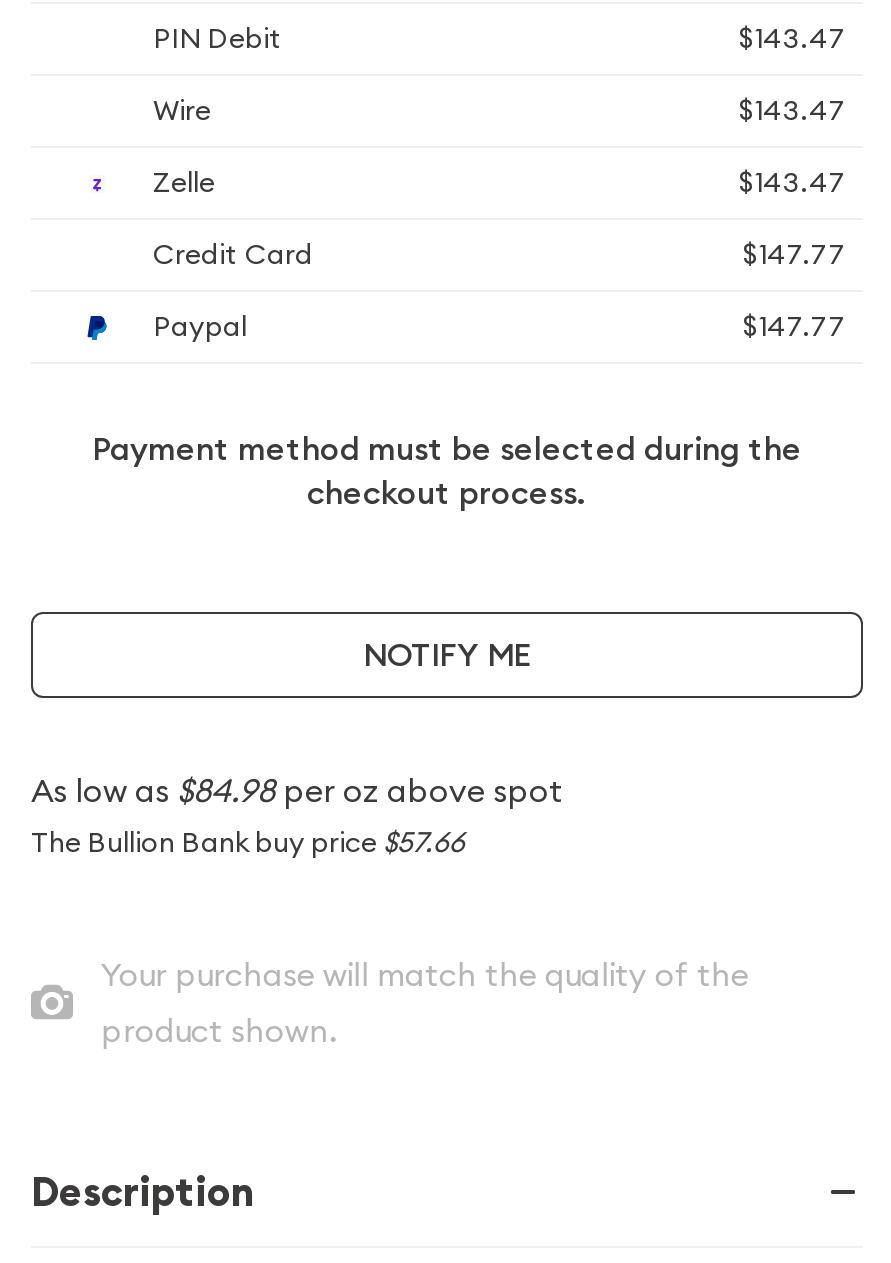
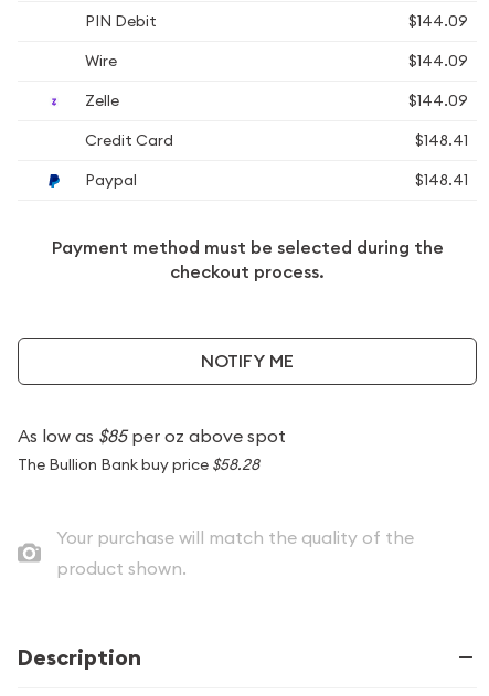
[739,20,847,56] $143.47 -> [408,11,468,31] $144.09
[739,92,847,128] $143.47 -> [408,51,468,71] $144.09
[739,164,847,200] $143.47 -> [408,90,468,110] $144.09
[743,236,847,272] $147.77 -> [415,130,468,150] $148.41
[743,308,847,344] $147.77 -> [415,170,468,190] $148.41
[31,770,563,810] As low as $84.98 per oz above spot -> [18,425,286,447] As low as $85 per oz above spot
[31,824,465,860] The Bullion Bank buy price $57.66 -> [18,454,259,474] The Bullion Bank buy price $58.28

